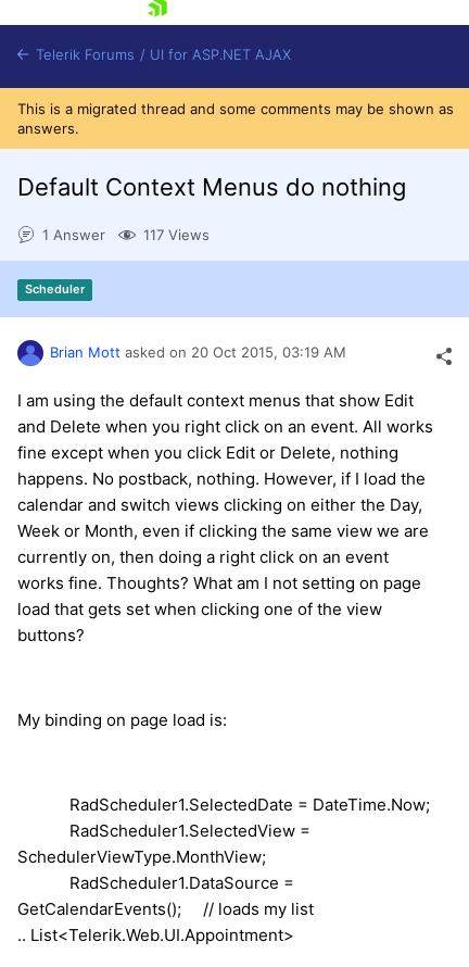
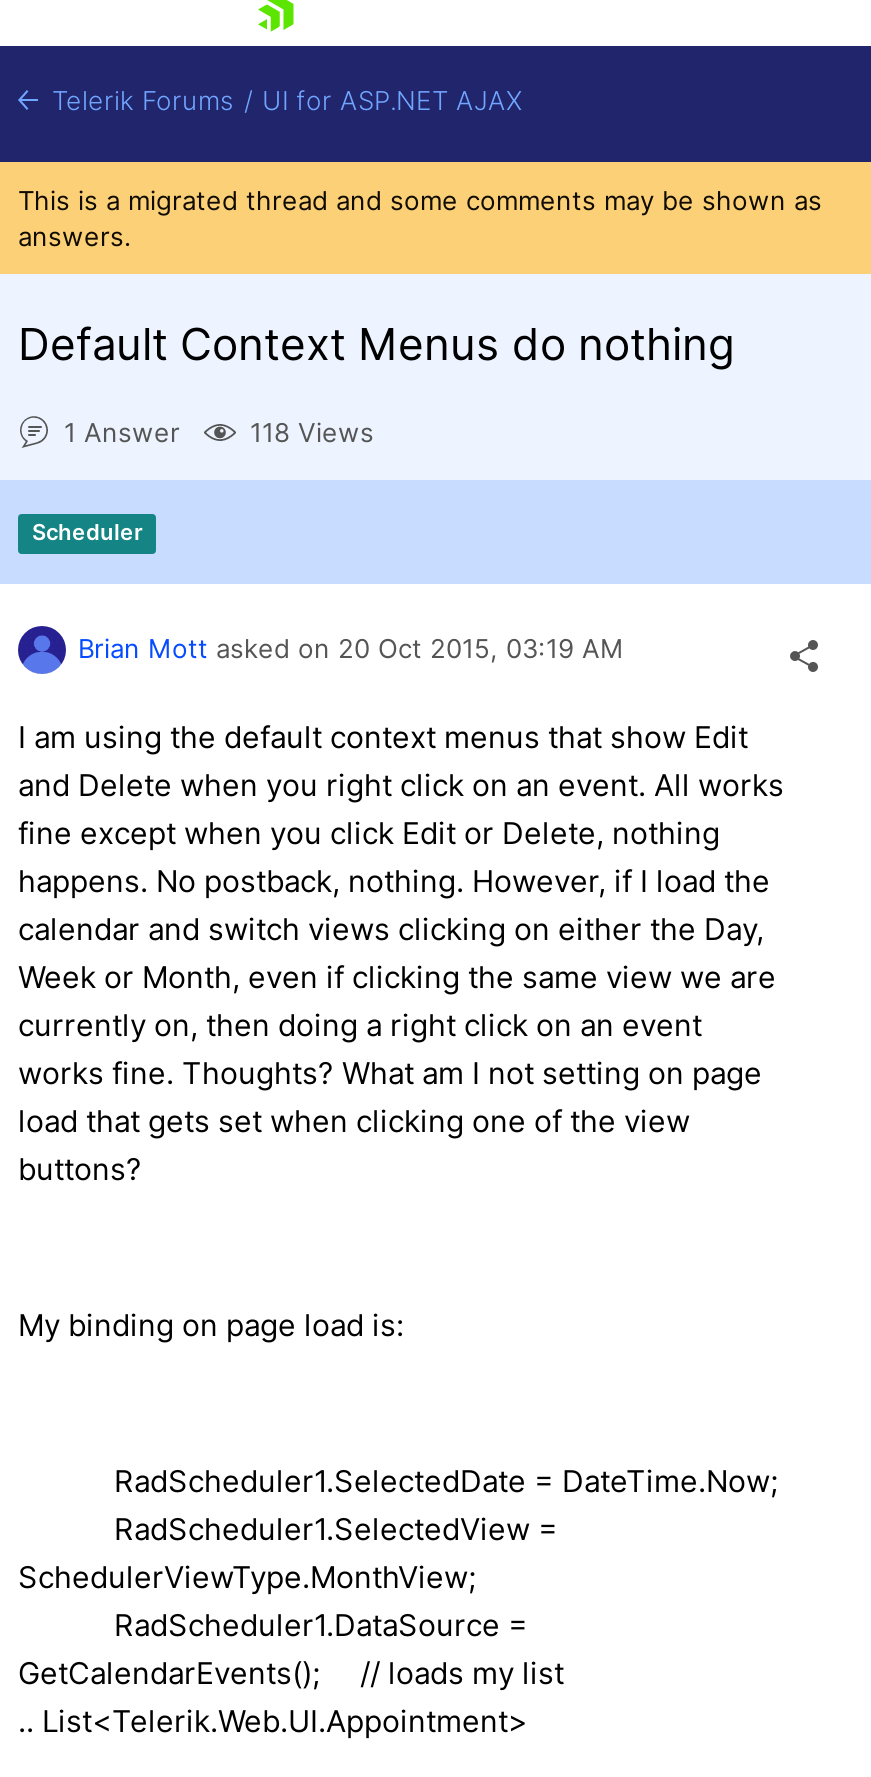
[143,227,210,244] 117 Views -> [250,417,374,449] 118 Views

